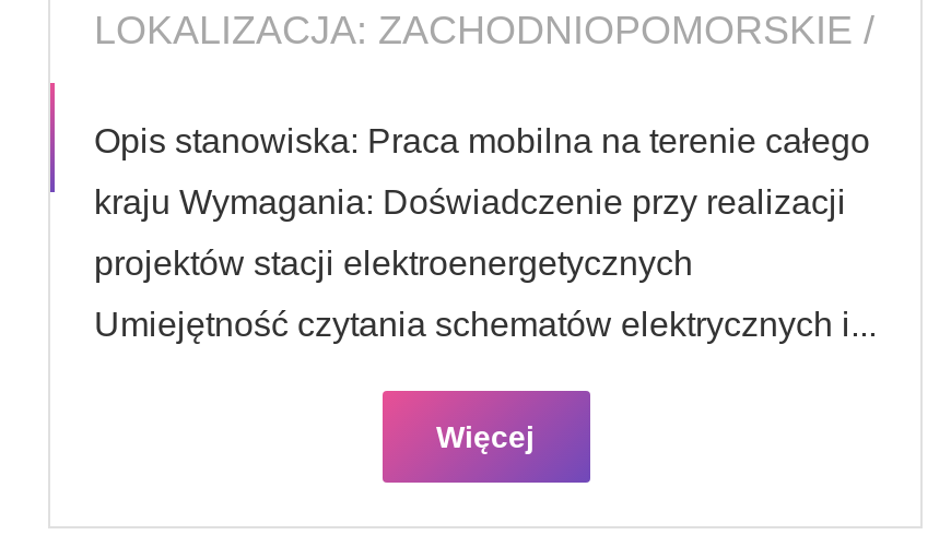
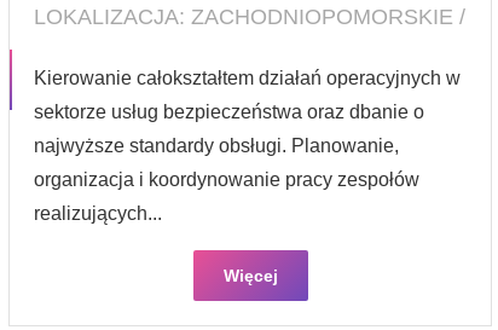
[94,122,877,343] Opis stanowiska: Praca mobilna na terenie całego | kraju Wymagania: Doświadczenie przy realizacji | projektów stacji elektroenergetycznych | Umiejętność czytania schematów elektrycznych i... -> [34,68,461,224] Kierowanie całokształtem działań operacyjnych w | sektorze usług bezpieczeństwa oraz dbanie o | najwyższe standardy obsługi. Planowanie, | organizacja i koordynowanie pracy zespołów | realizujących...

